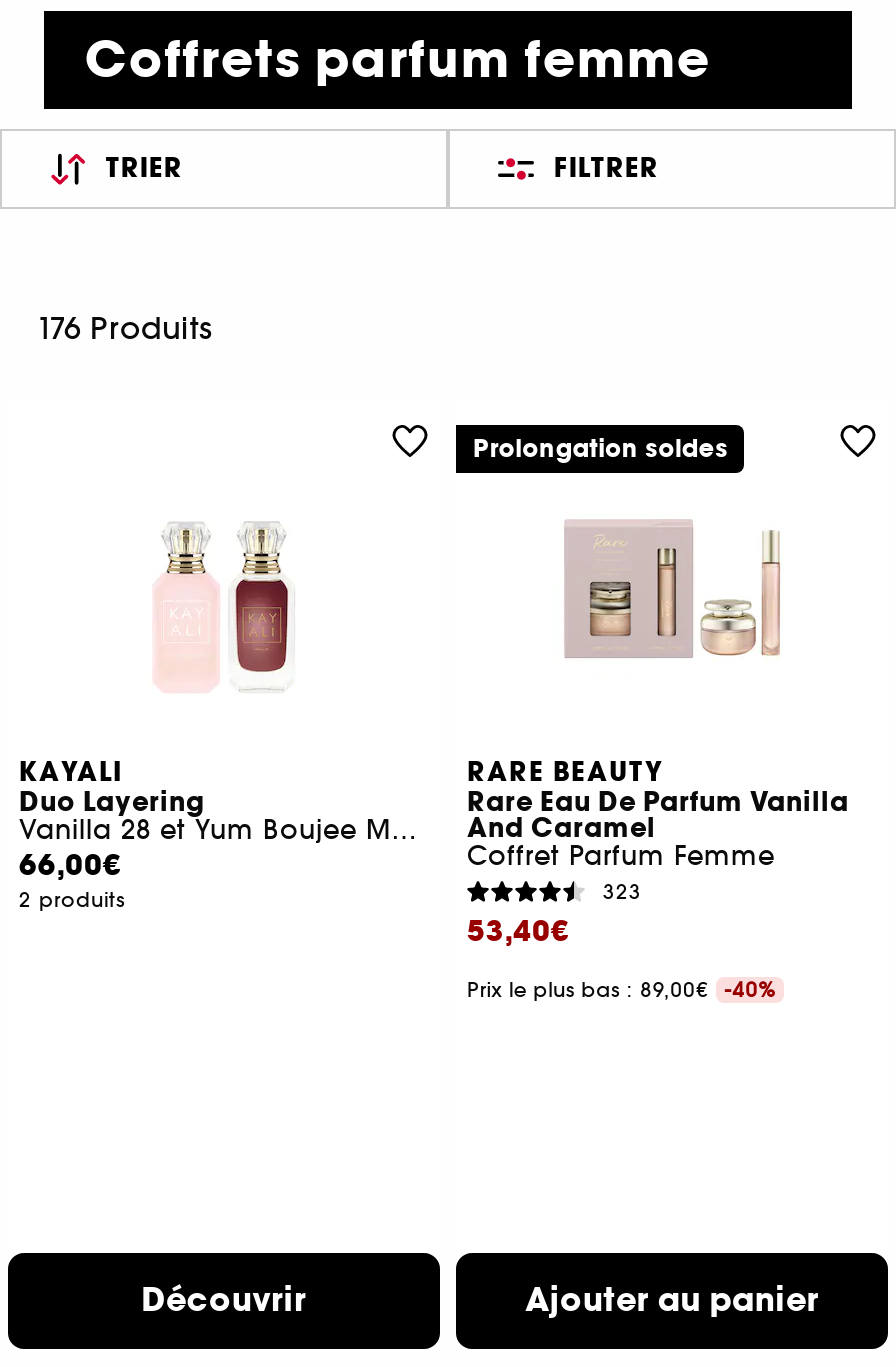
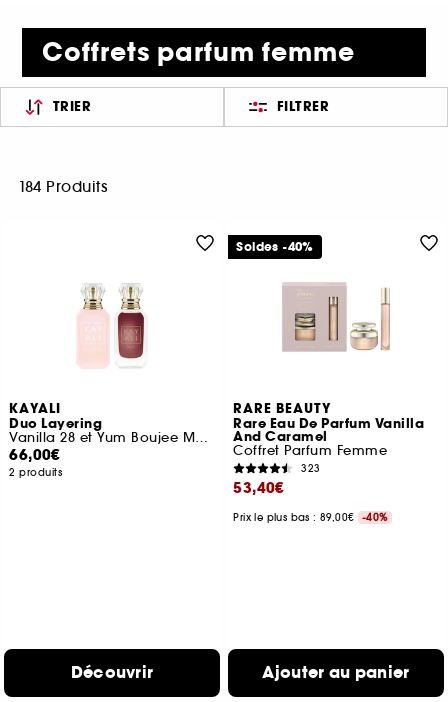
[36,309,212,347] 176 Produits -> [18,177,107,196] 184 Produits
[473,433,728,465] Prolongation soldes -> [236,239,314,255] Soldes -40%

